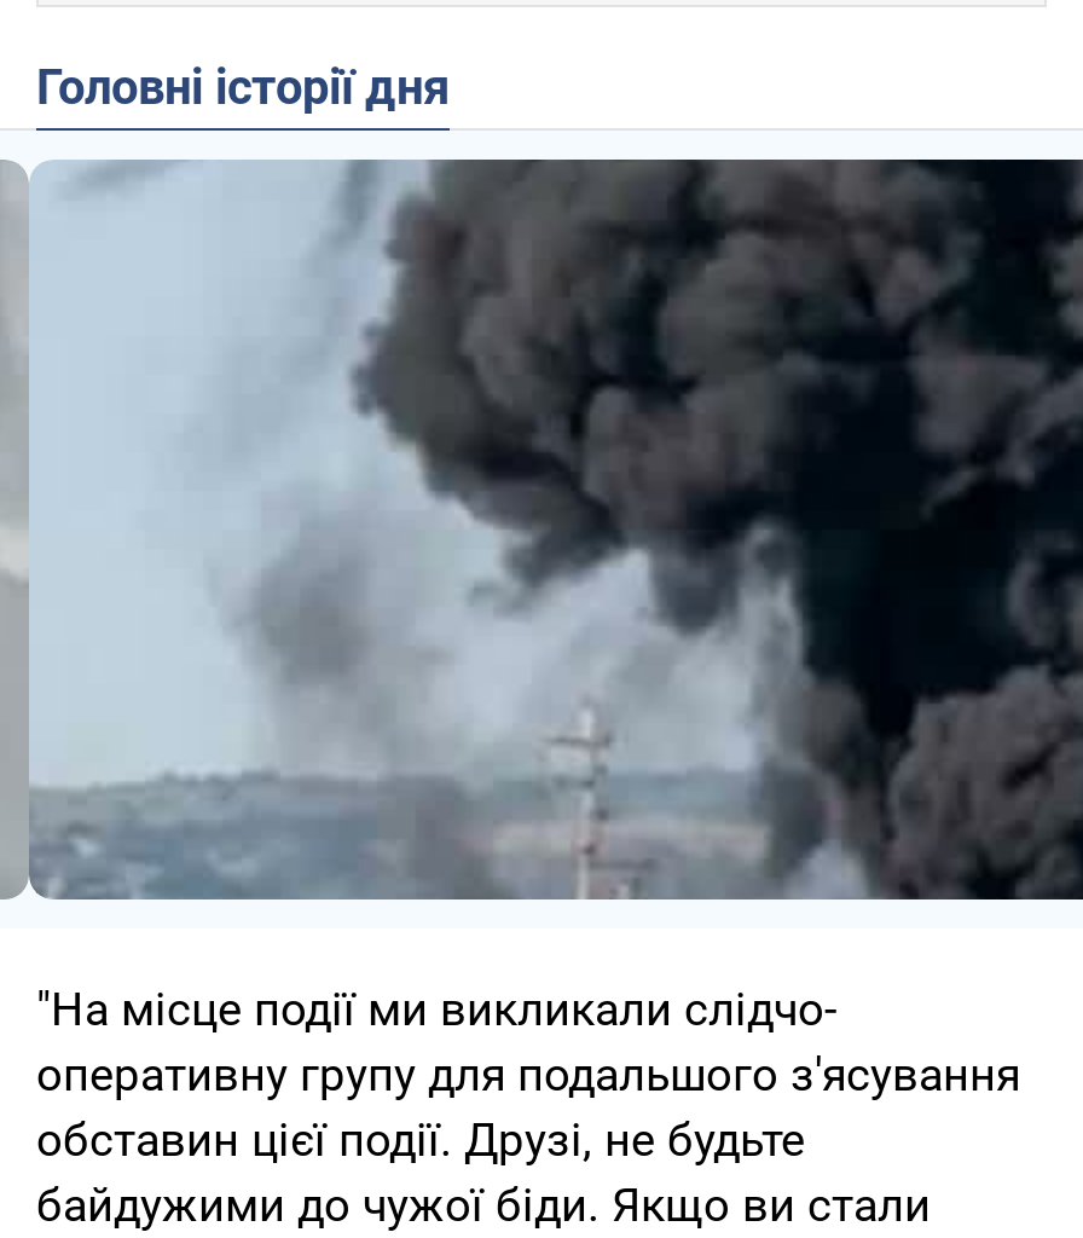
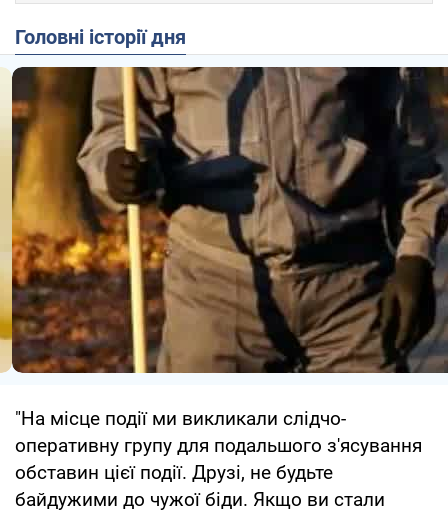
[7,160,1076,902] [image] -> [3,66,445,374] [image]

